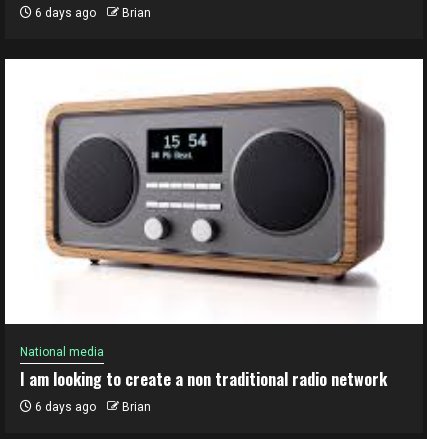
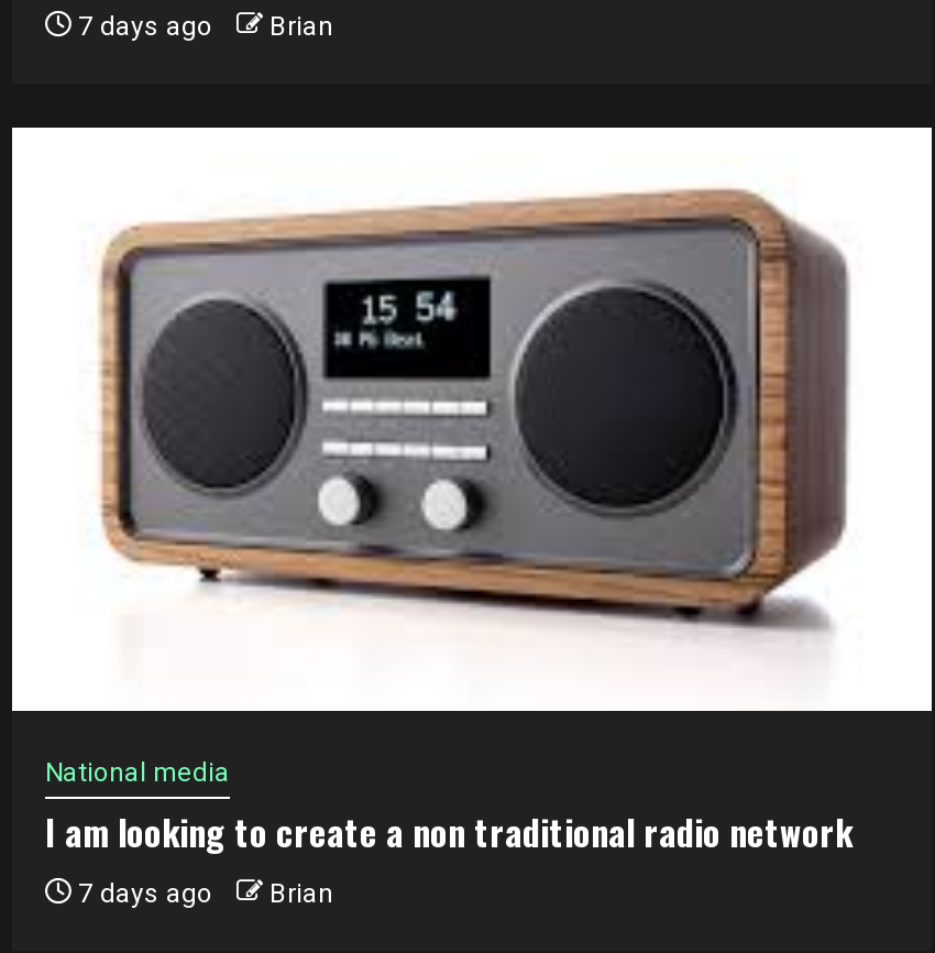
[32,6,151,20] 6 days ago Brian -> [71,11,333,42] 7 days ago Brian
[32,400,151,414] 6 days ago Brian -> [71,878,333,909] 7 days ago Brian

